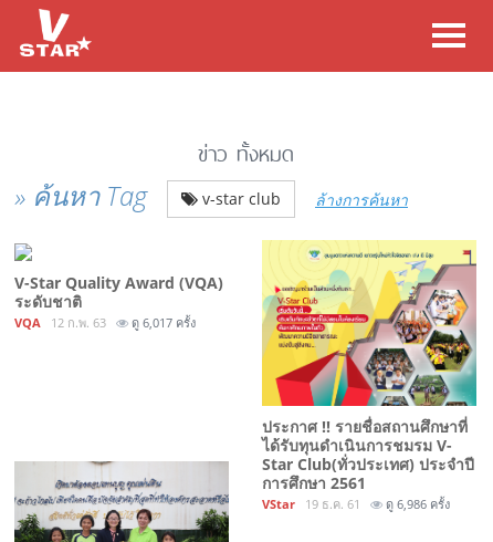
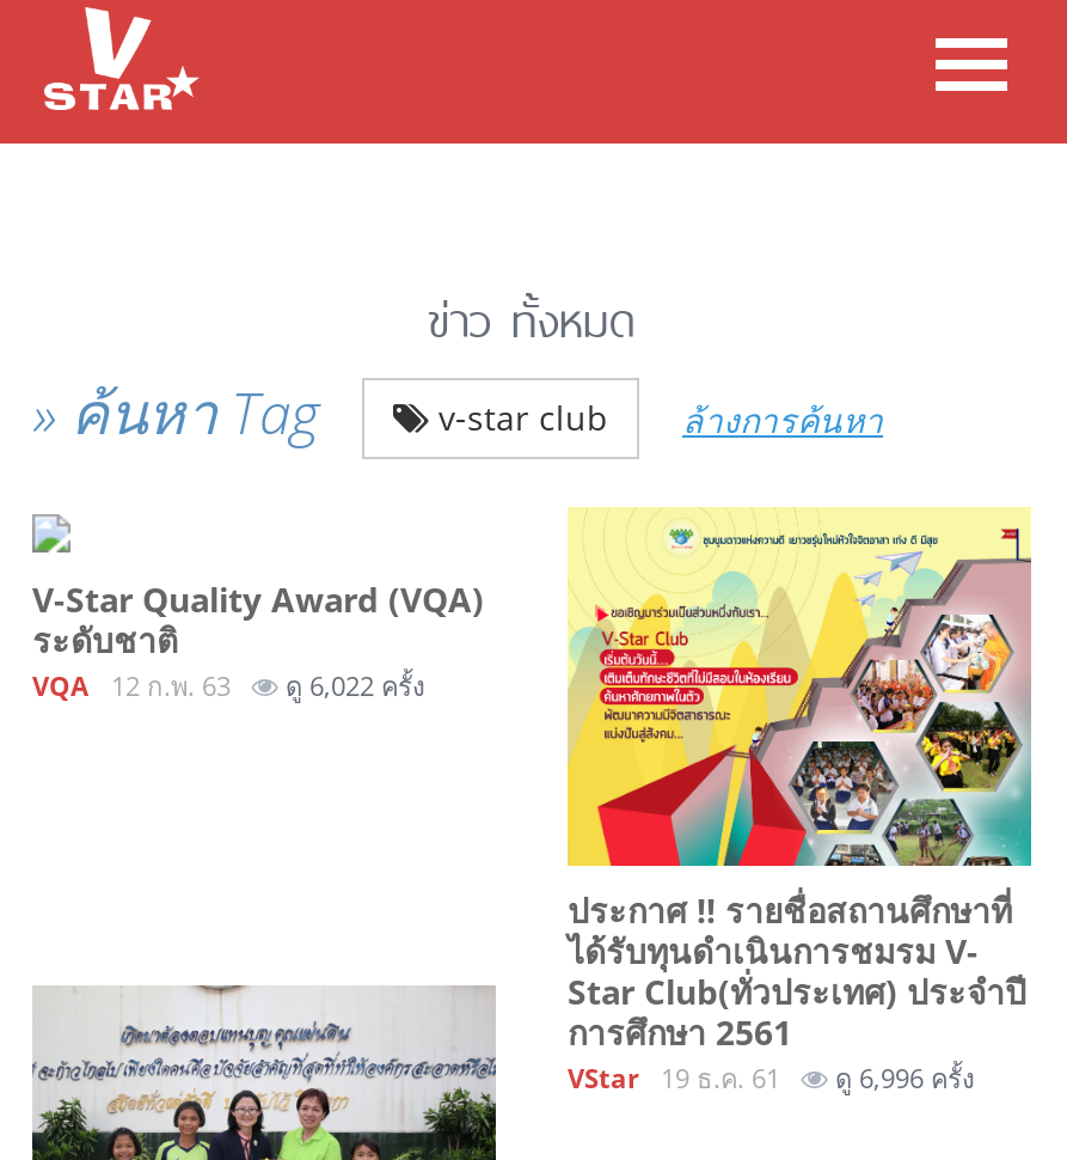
[14,314,196,331] VQA 12 ก.พ. 63 ดู 6,017 ครั้ง -> [32,667,424,703] VQA 12 ก.พ. 63 ดู 6,022 ครั้ง
[262,496,450,512] VStar 19 ธ.ค. 61 ดู 6,986 ครั้ง -> [568,1060,974,1095] VStar 19 ธ.ค. 61 ดู 6,996 ครั้ง

